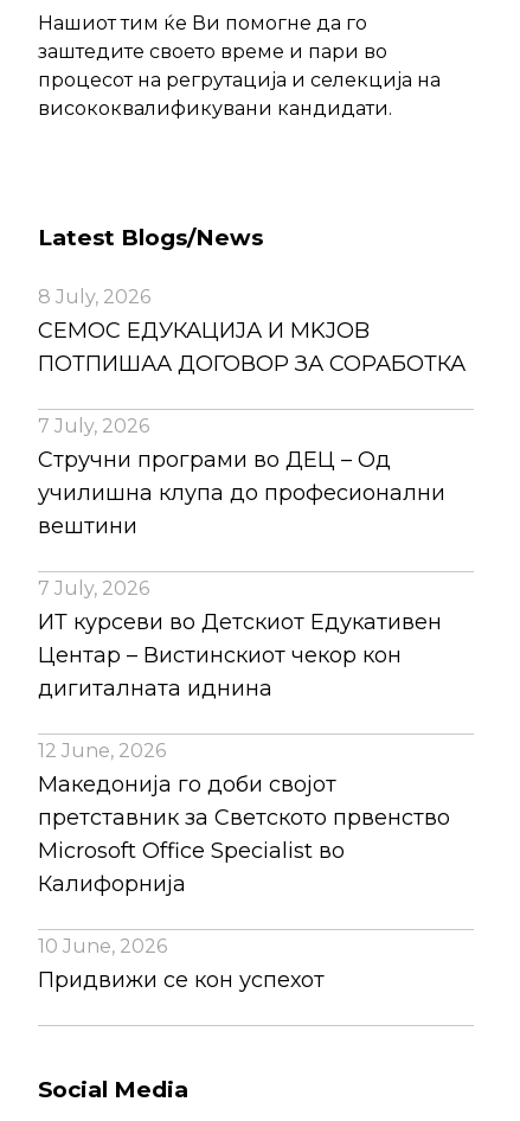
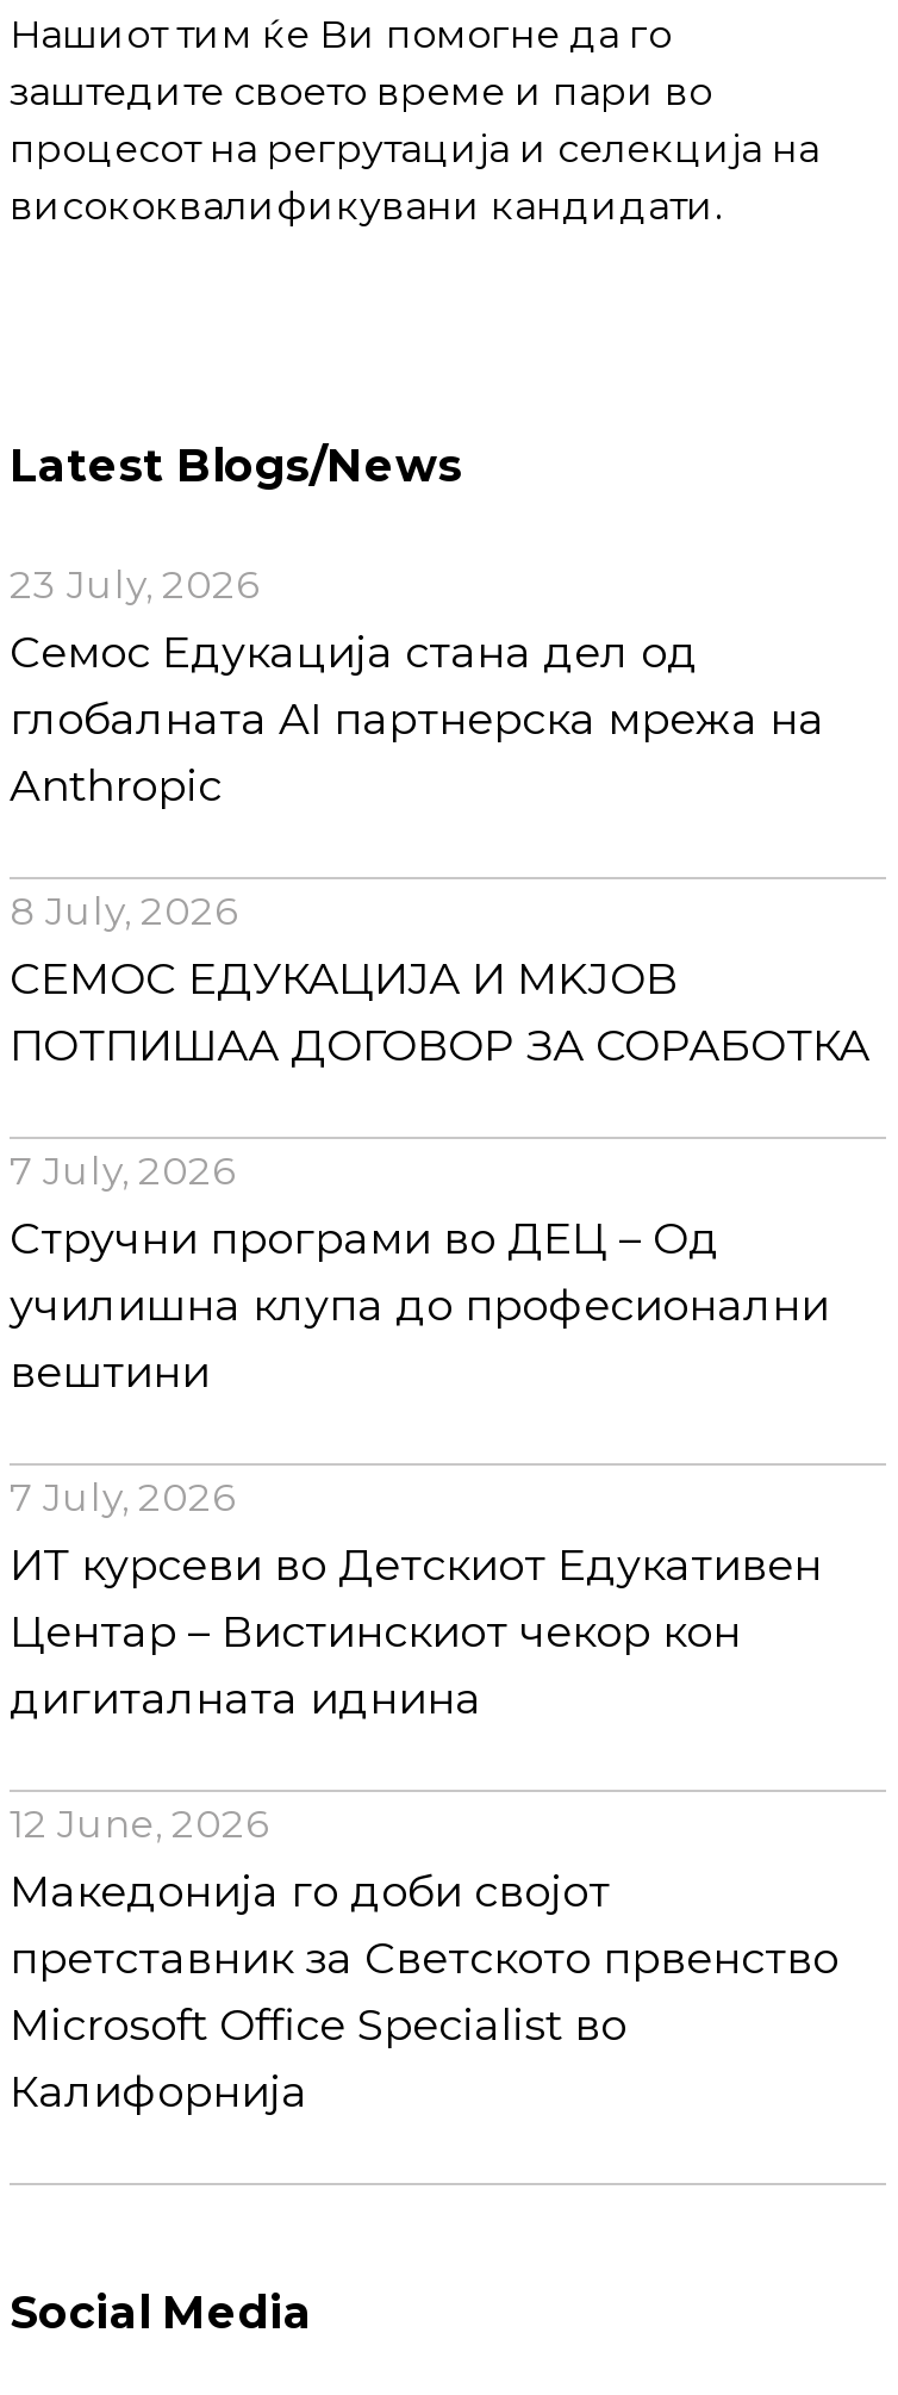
none -> [10,561,824,812] 23 July, 2026 | Семос Едукација стана дел од | глобалната AI партнерска мрежа на | Anthropic
moved [38,285,466,897] -> [10,888,869,2118]: 8 July, 2026 | ПОТПИШАА ДОГОВОР ЗА СОРАБОТКА | 7 July, 2026 | ... | Microsoft Office Specialist во | Калифорнија
[38,934,325,993] 10 June, 2026 | Придвижи се кон успехот -> none

